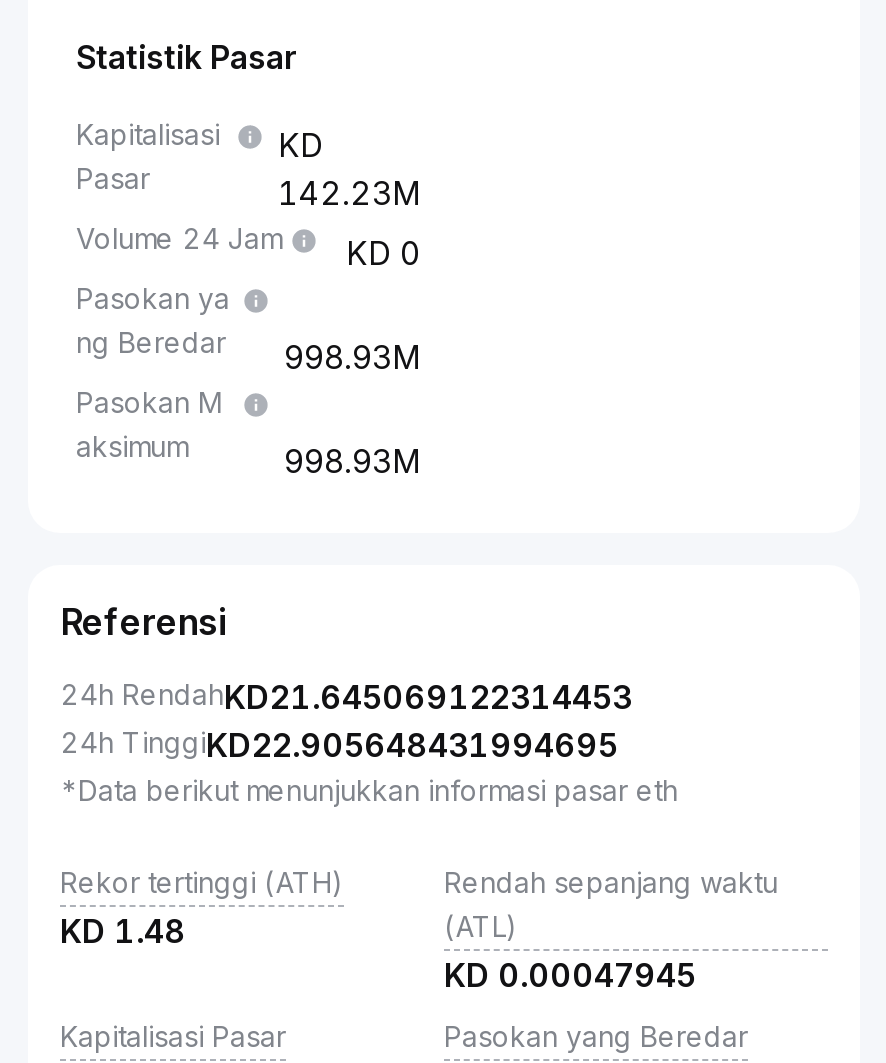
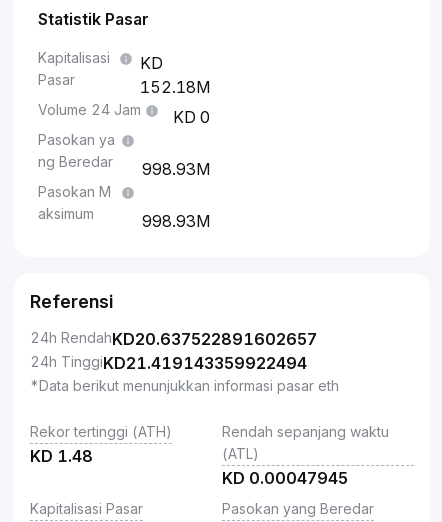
[278,173,420,213] 142.23M -> [140,77,210,97] 152.18M
[60,677,632,717] 24h RendahKD21.645069122314453 -> [30,329,317,349] 24h RendahKD20.637522891602657
[60,725,618,765] 24h TinggiKD22.905648431994695 -> [30,353,307,373] 24h TinggiKD21.419143359922494

